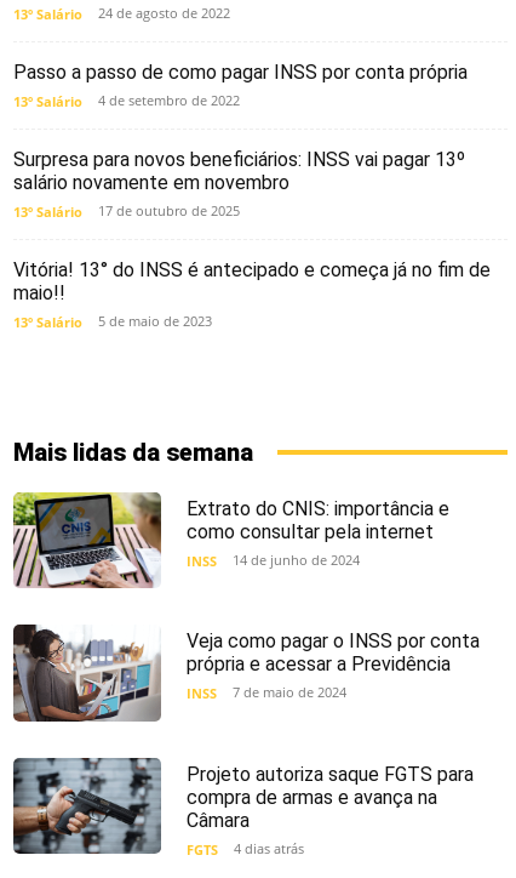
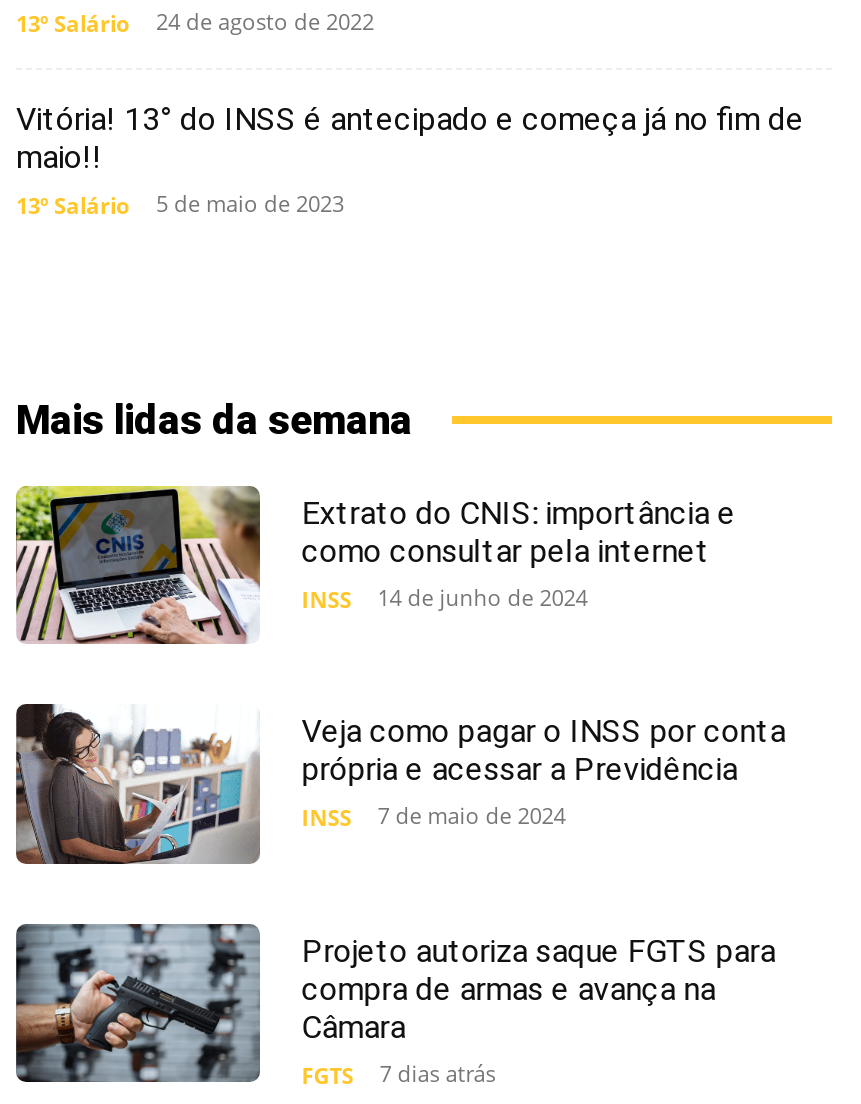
[13,60,468,220] Passo a passo de como pagar INSS por conta própria | 13º Salário | 4 de setembro de 2022 | Surpresa para novos beneficiários: INSS vai pagar 13º | salário novamente em novembro | 13º Salário | 17 de outubro de 2025 -> none
[186,839,304,858] FGTS 4 dias atrás -> [302,1057,496,1089] FGTS 7 dias atrás

